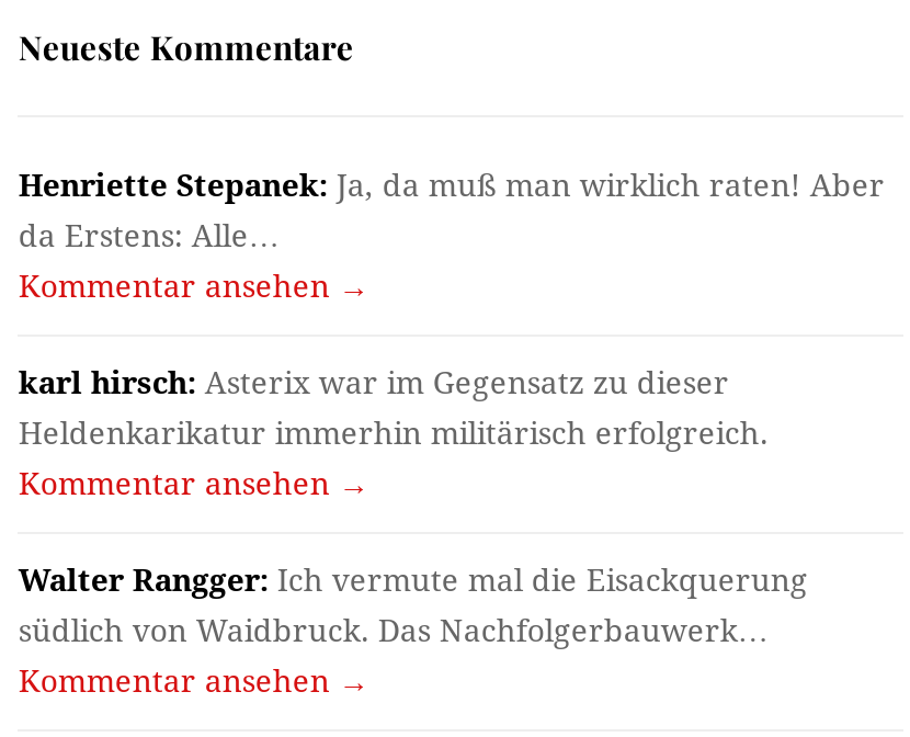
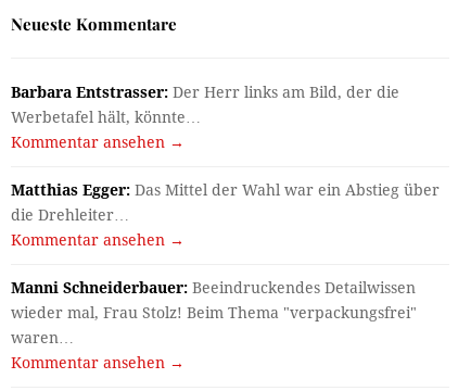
[18,168,885,253] Henriette Stepanek: Ja, da muß man wirklich raten! Aber | da Erstens: Alle… -> [11,84,400,126] Barbara Entstrasser: Der Herr links am Bild, der die | Werbetafel hält, könnte…
[18,365,768,451] karl hirsch: Asterix war im Gegensatz zu dieser | Heldenkarikatur immerhin militärisch erfolgreich. -> [11,181,440,224] Matthias Egger: Das Mittel der Wahl war ein Abstieg über | die Drehleiter…
[18,563,808,648] Walter Rangger: Ich vermute mal die Eisackquerung | südlich von Waidbruck. Das Nachfolgerbauwerk… -> [11,279,417,346] Manni Schneiderbauer: Beeindruckendes Detailwissen | wieder mal, Frau Stolz! Beim Thema "verpackungsfrei" | waren…

